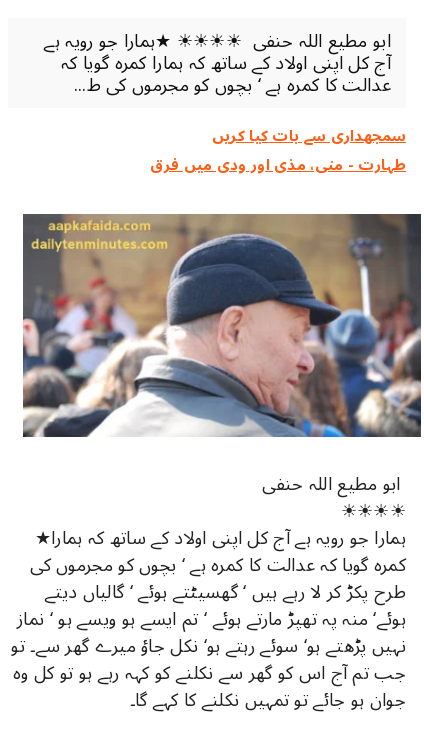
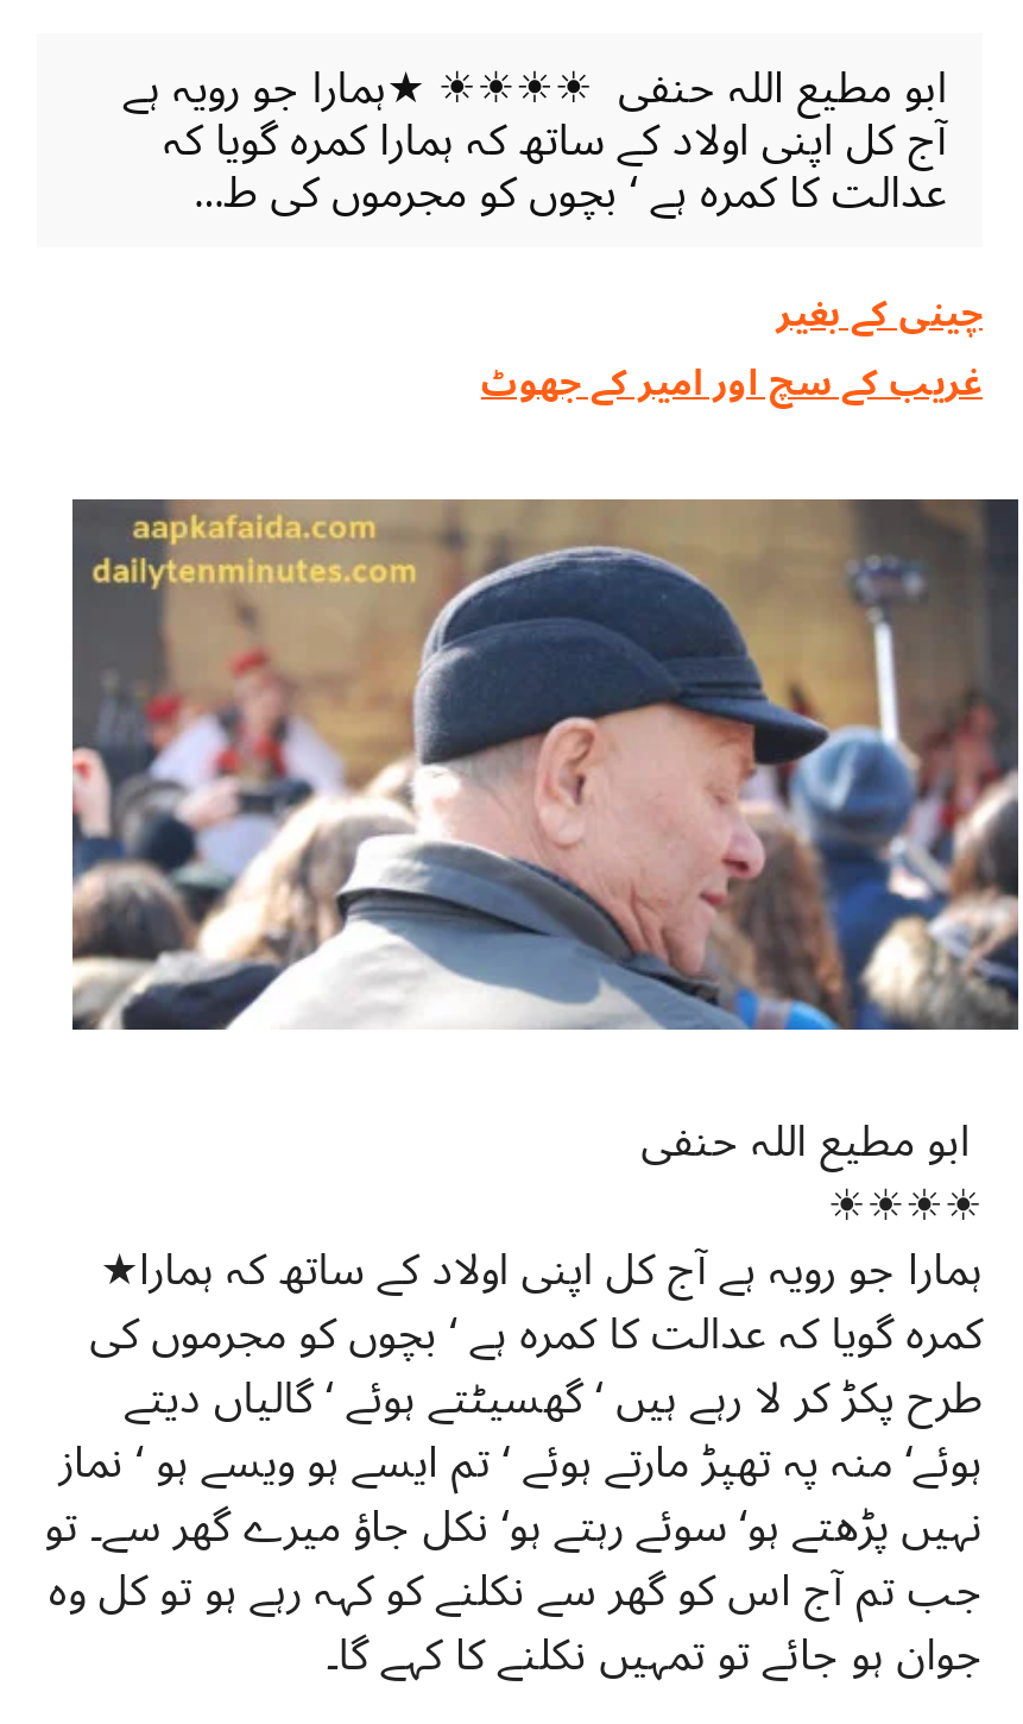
[150,120,406,181] سمجھداری سے بات کیا کریں | طہارت - منی، مذی اور ودی میں فرق -> [481,275,983,420] چینی کے بغیر | غریب کے سچ اور امیر کے جھوٹ

